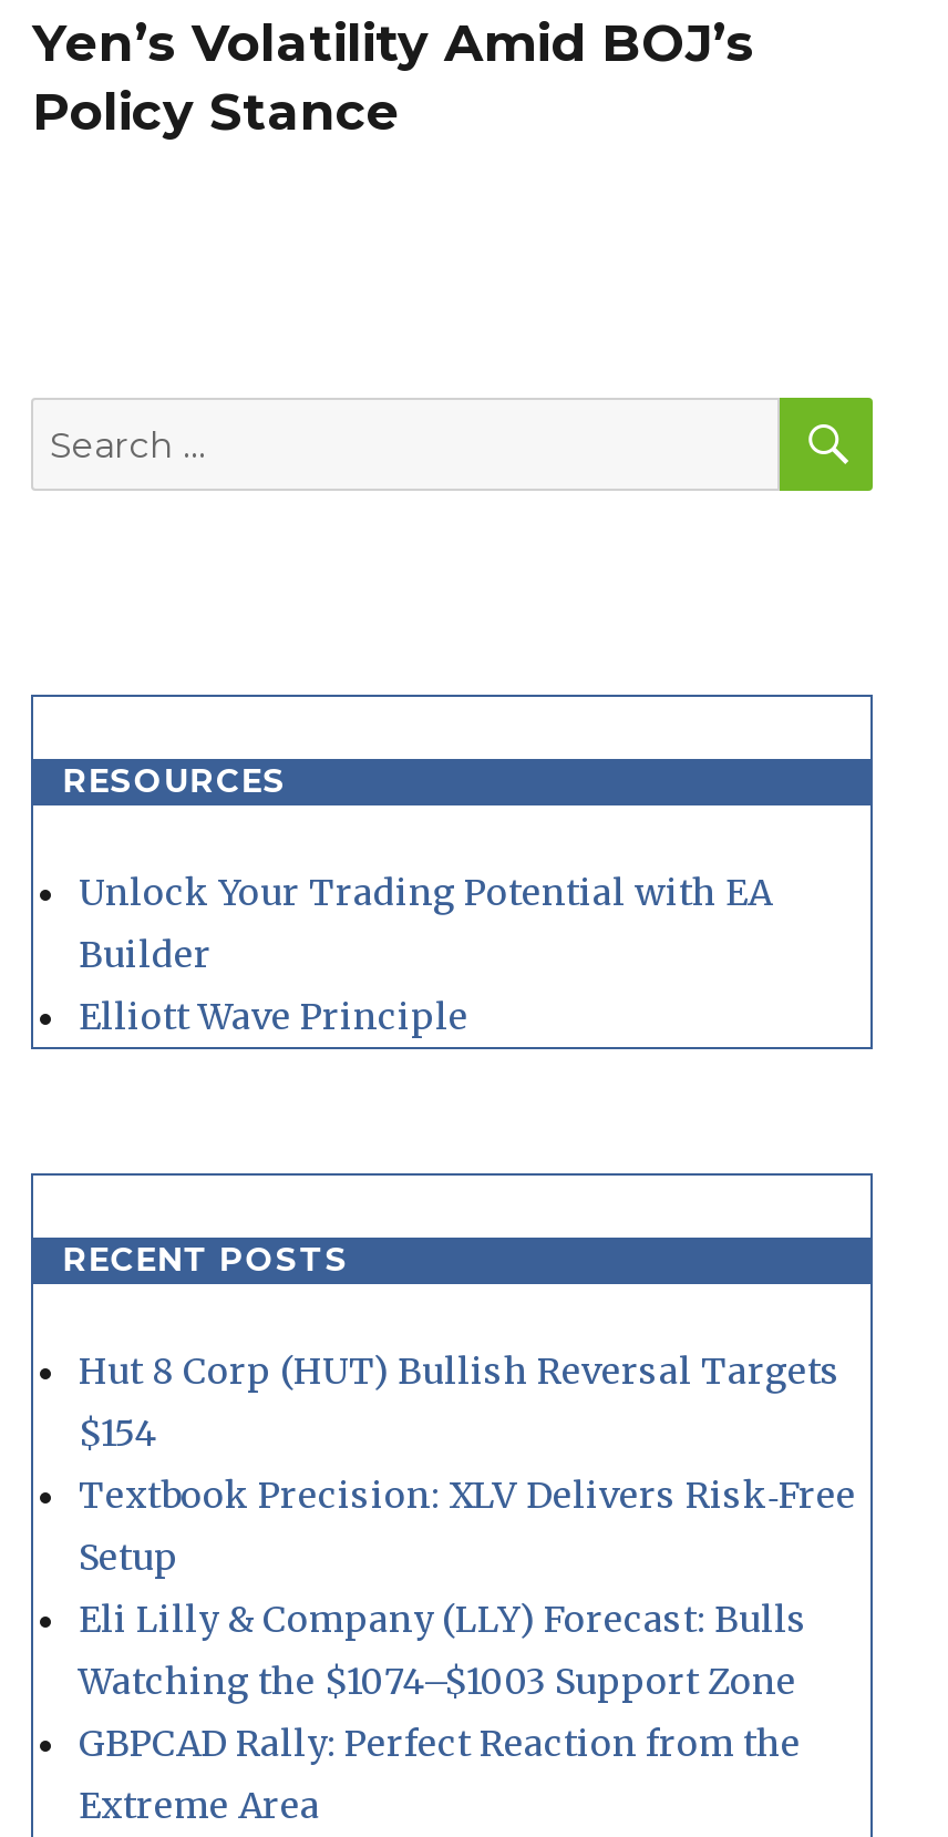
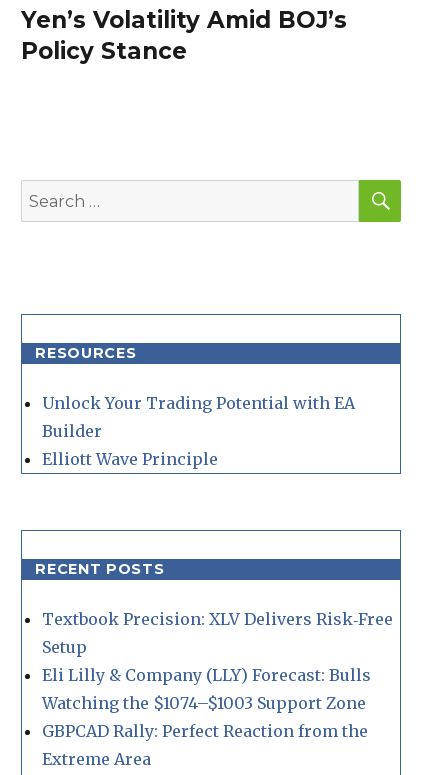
[79,1349,841,1456] Hut 8 Corp (HUT) Bullish Reversal Targets | $154 -> none

